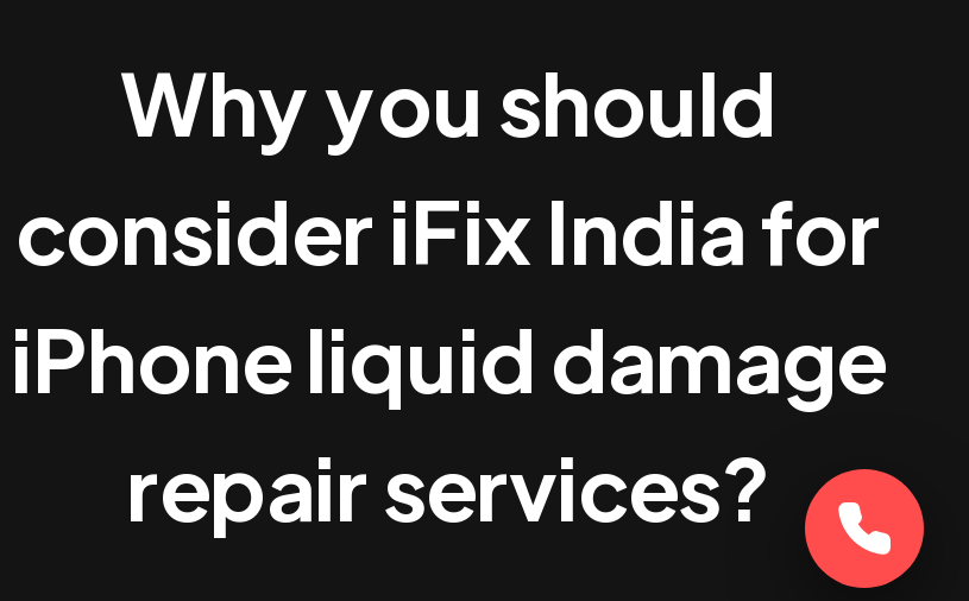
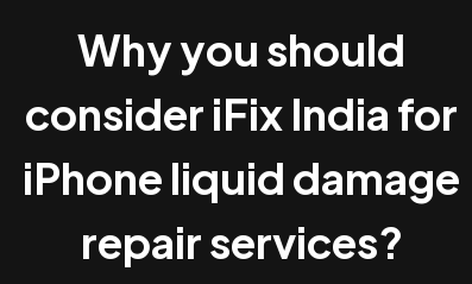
[803,466,926,591] [image] -> none

